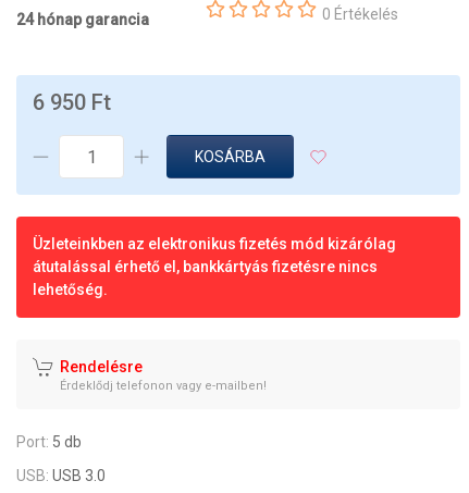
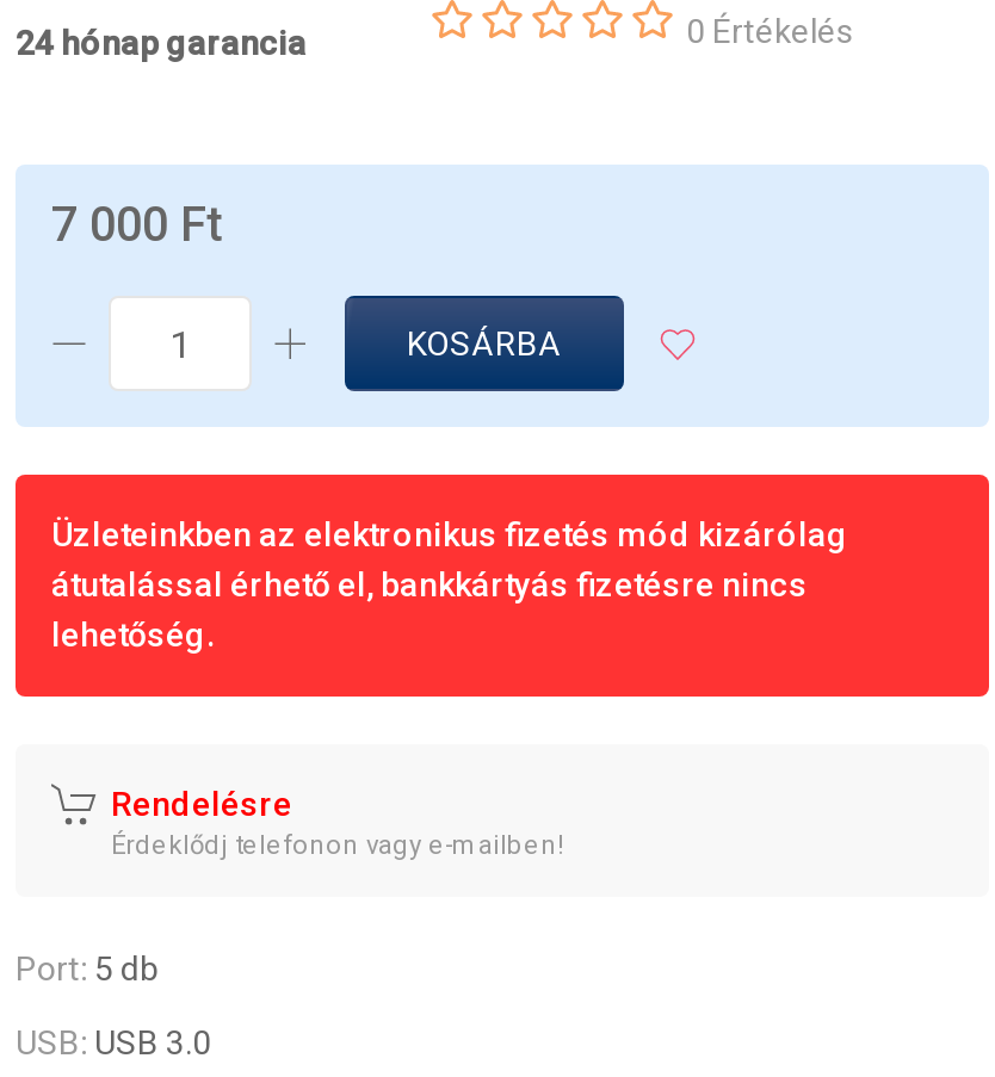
[33,89,111,115] 6 950 Ft -> [51,196,223,253] 7 000 Ft

